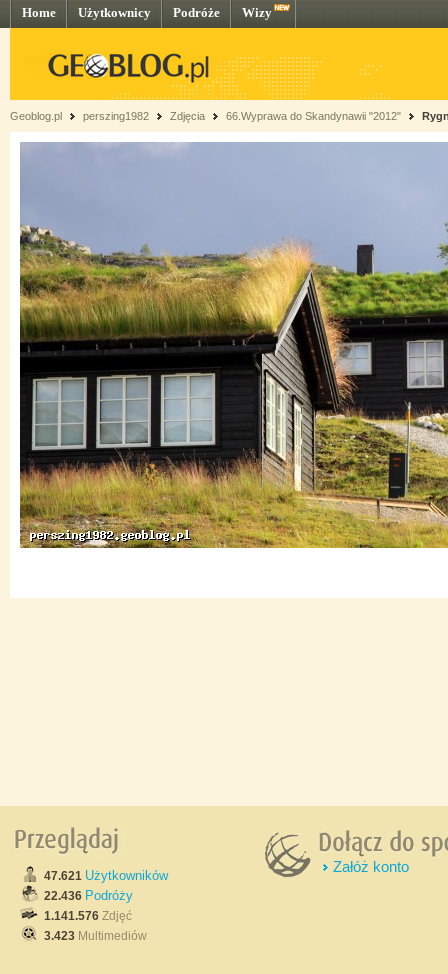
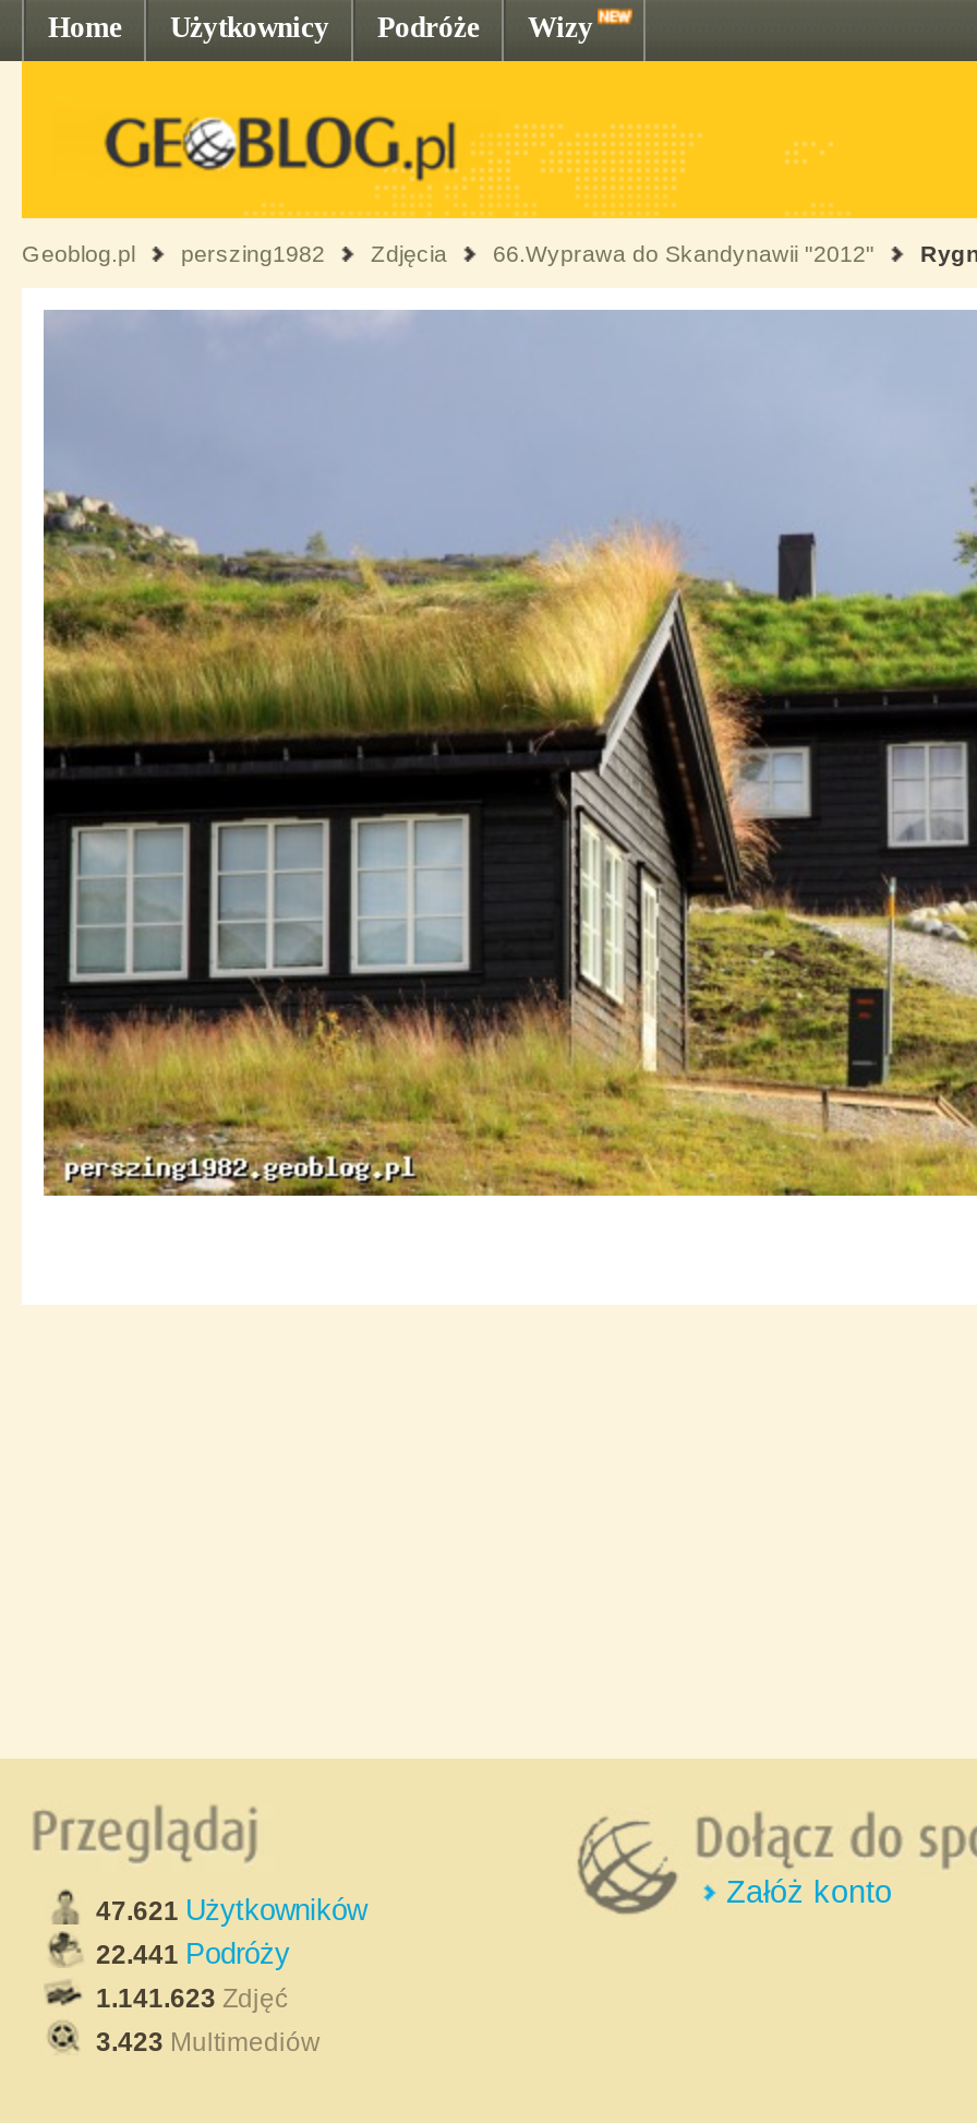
[44,888,133,903] 22.436 Podróży -> [96,1938,290,1970] 22.441 Podróży
[44,909,132,923] 1.141.576 Zdjęć -> [96,1983,288,2014] 1.141.623 Zdjęć

